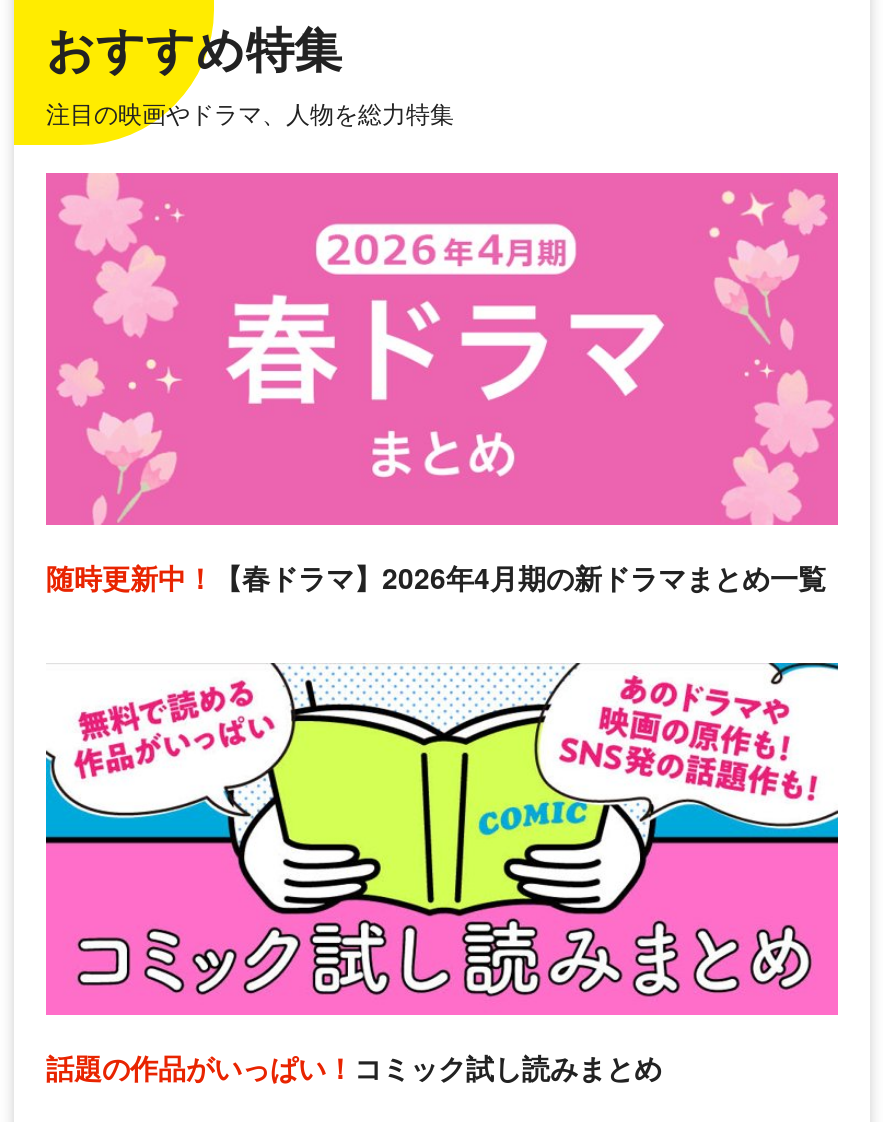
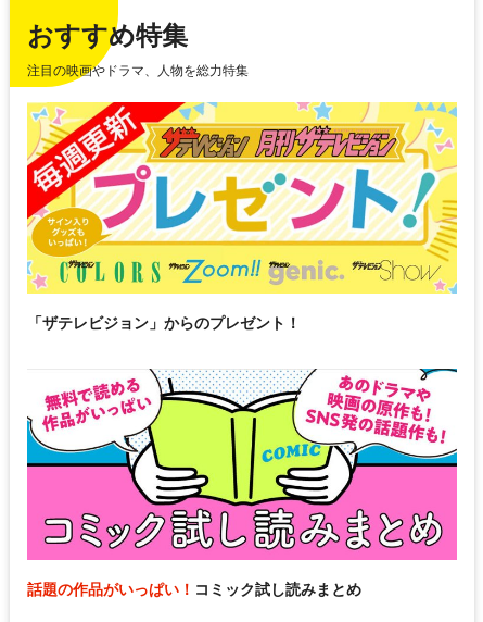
[44,171,840,597] [image] | 随時更新中！【春ドラマ】2026年4月期の新ドラマまとめ一覧 -> [26,101,458,333] [image] | 「ザテレビジョン」からのプレゼント！

